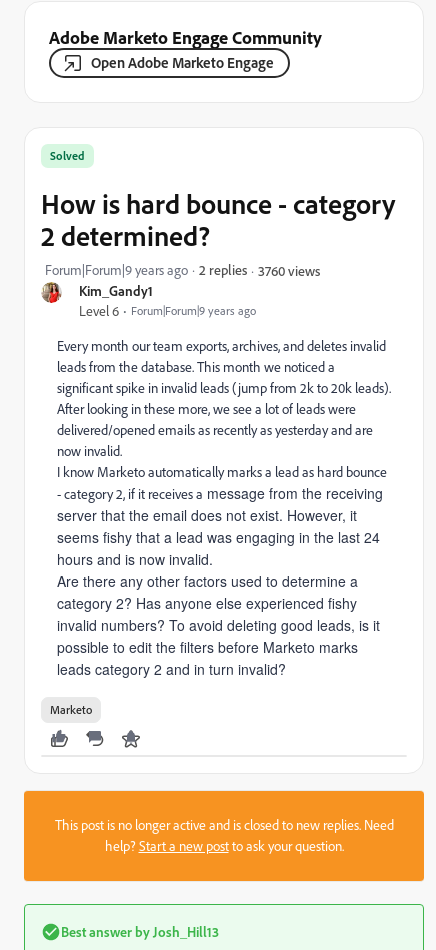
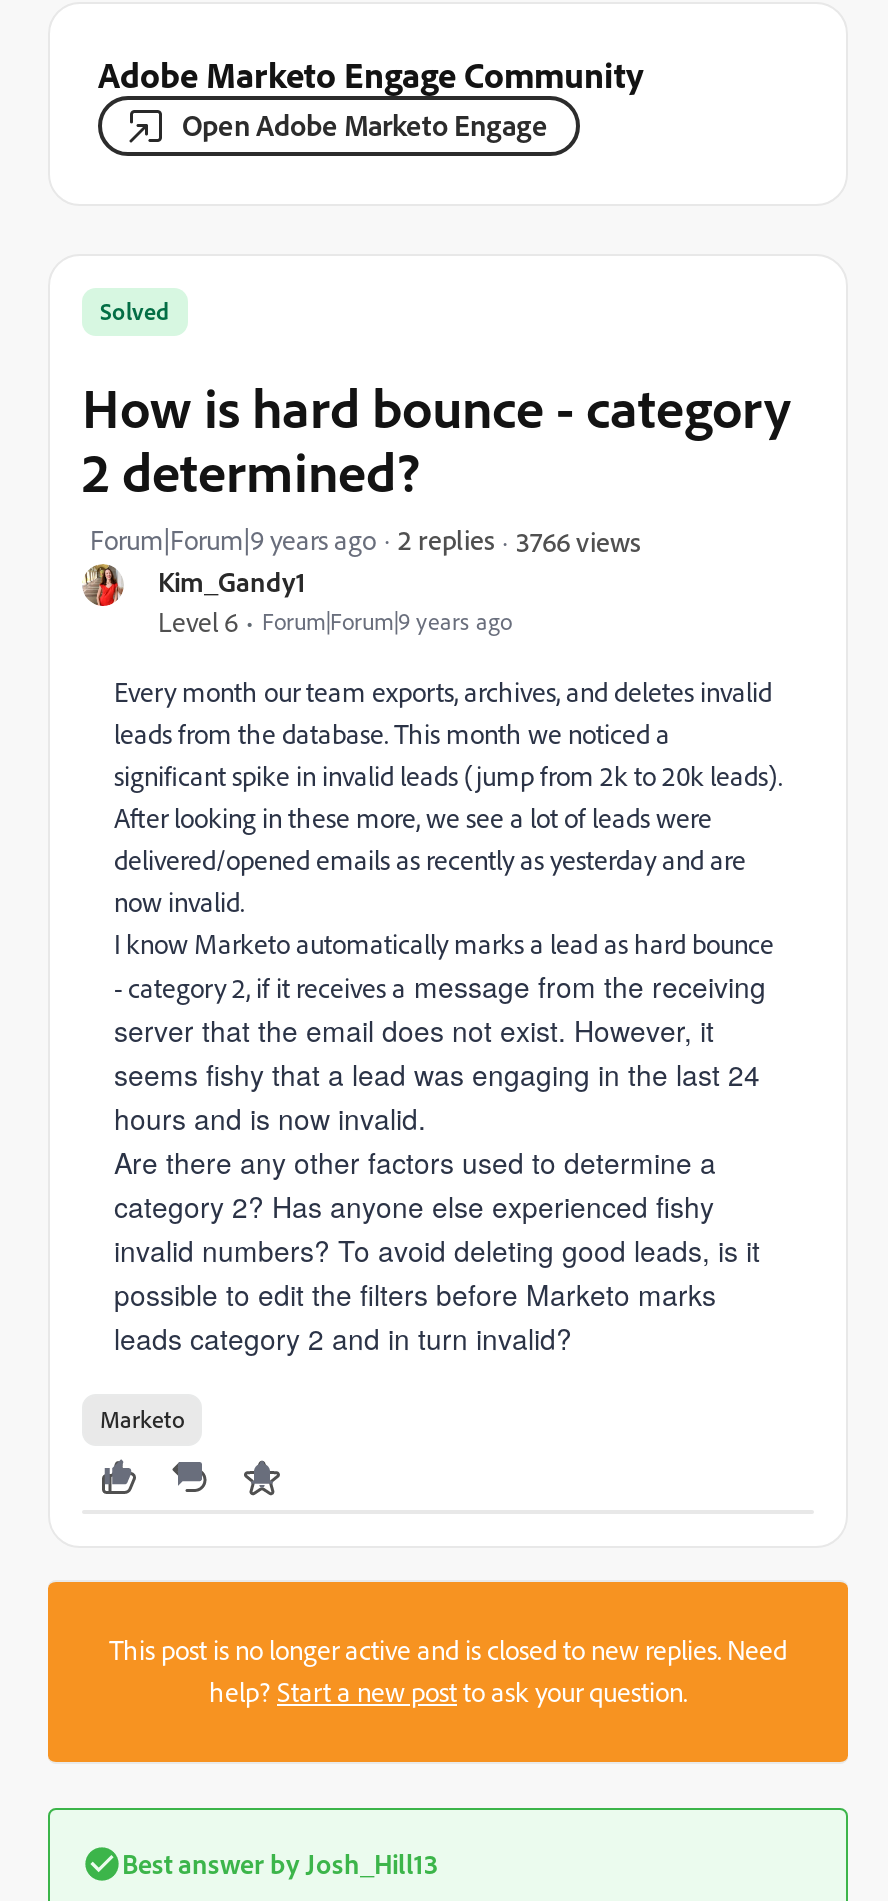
[258,261,320,278] 3760 views -> [516,523,640,557] 3766 views

